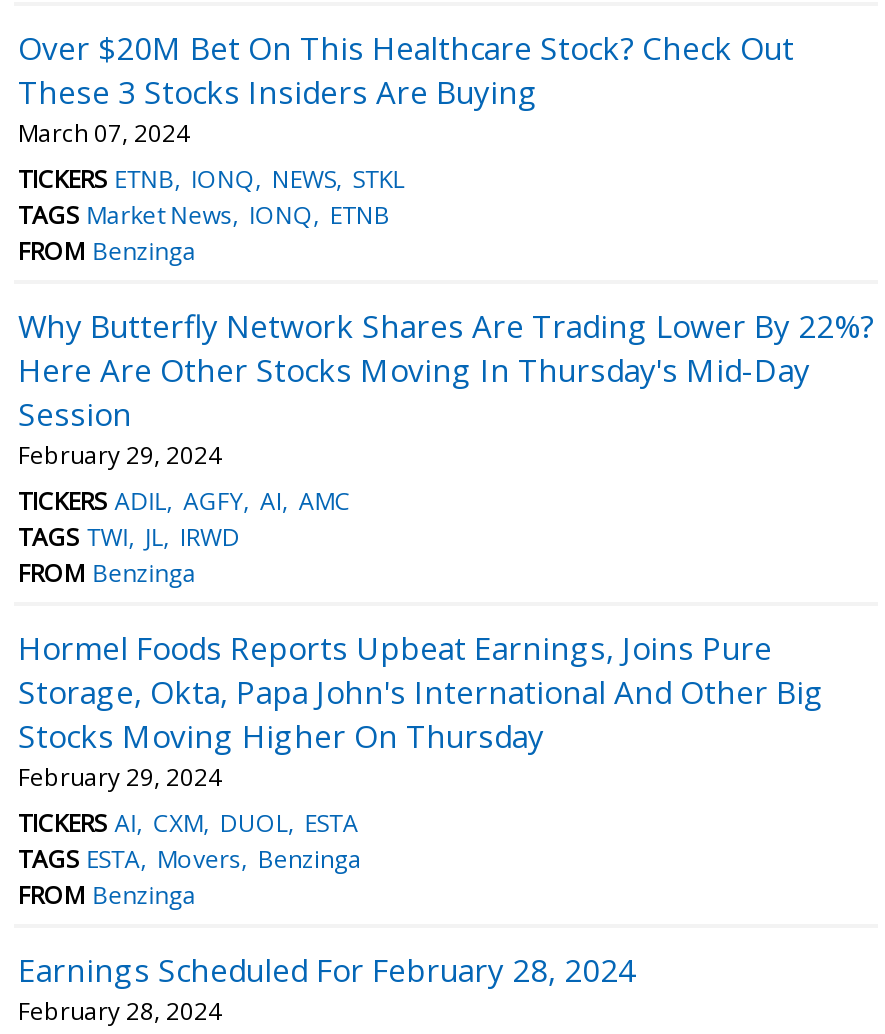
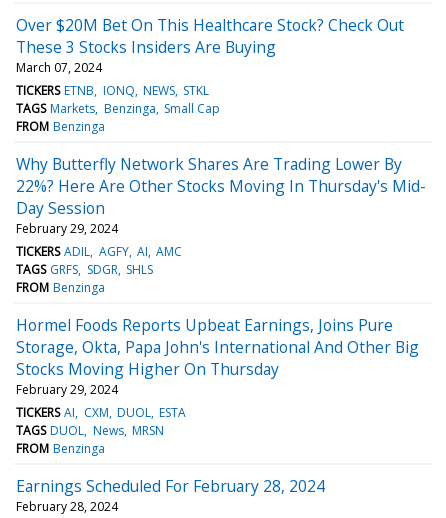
[18,198,390,232] TAGS Market News IONQ ETNB -> [16,100,220,117] TAGS Markets Benzinga Small Cap
[18,520,240,554] TAGS TWI JL IRWD -> [16,261,153,278] TAGS GRFS SDGR SHLS
[18,842,362,876] TAGS ESTA Movers Benzinga -> [16,422,164,439] TAGS DUOL News MRSN

